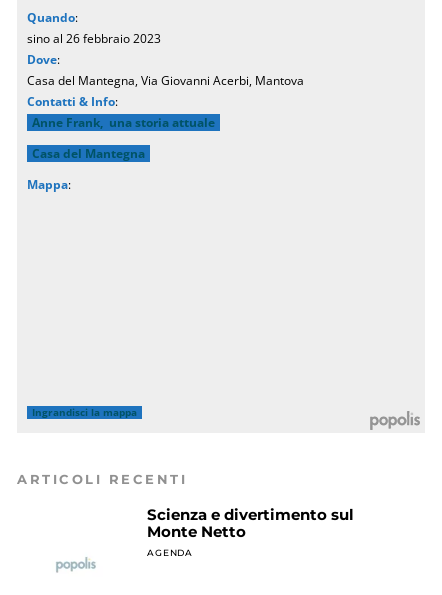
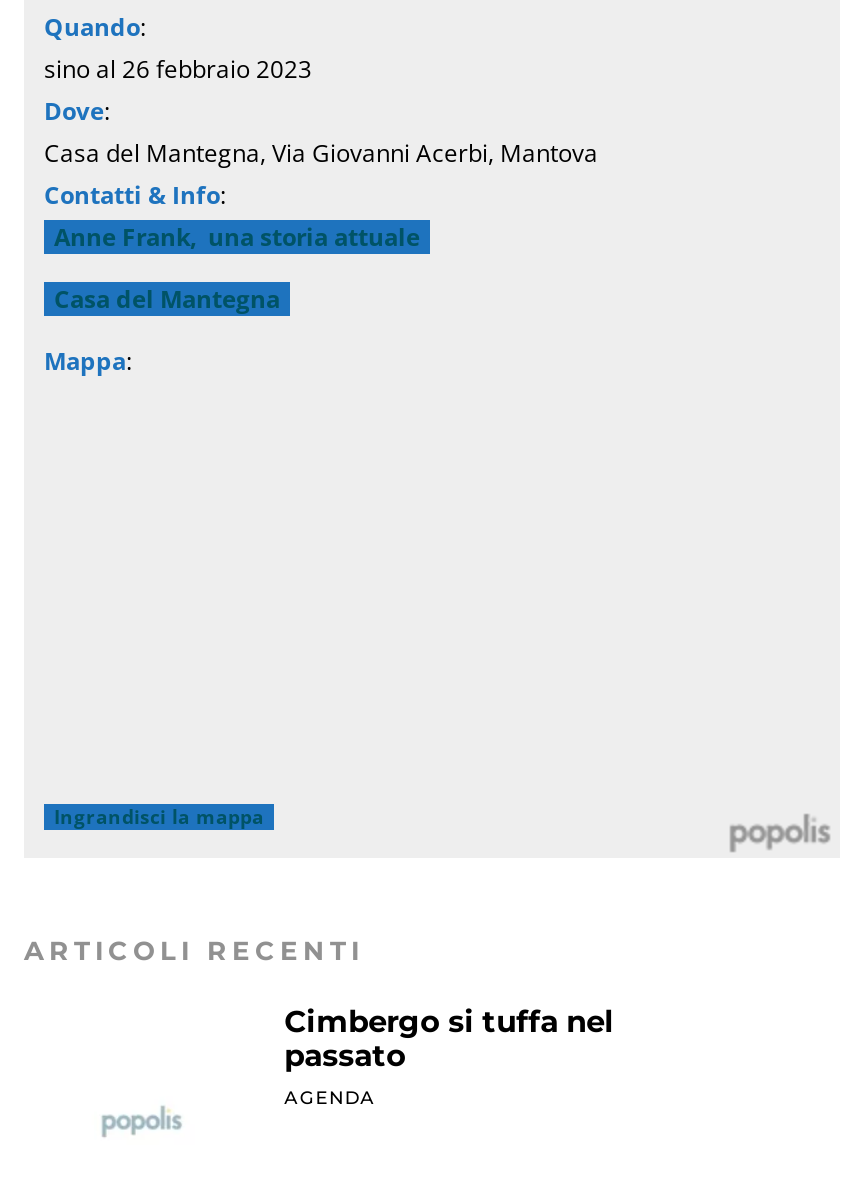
[147,505,354,541] Scienza e divertimento sul | Monte Netto -> [284,1002,614,1074] Cimbergo si tuffa nel | passato

